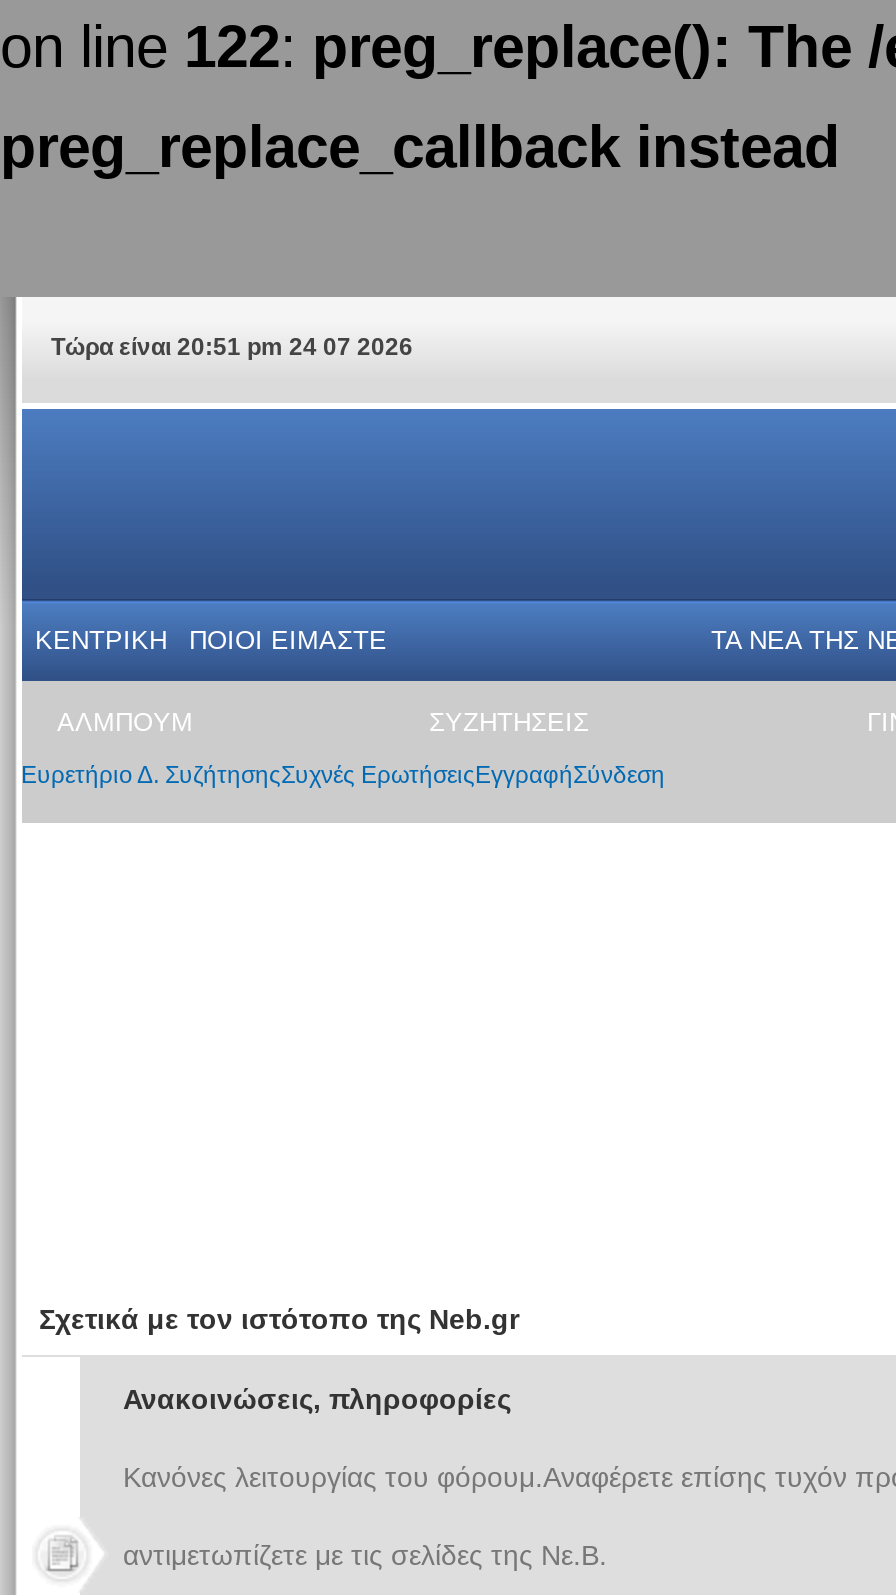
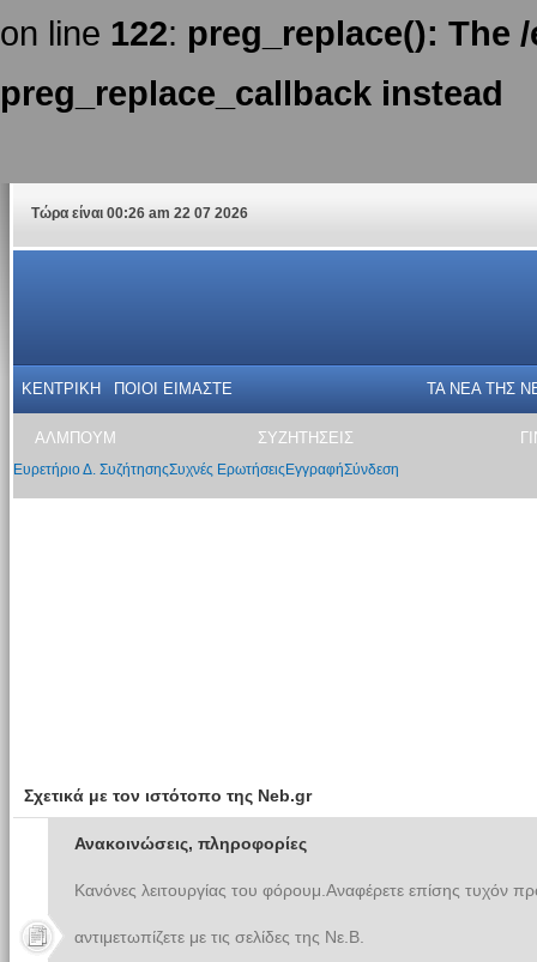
[51,333,413,361] Τώρα είναι 20:51 pm 24 07 2026 -> [31,205,248,222] Τώρα είναι 00:26 am 22 07 2026

